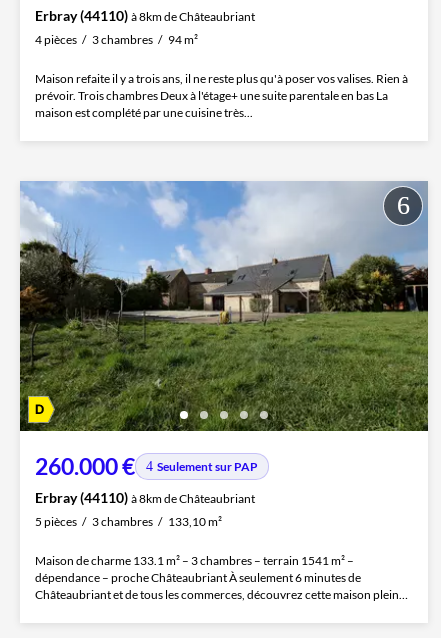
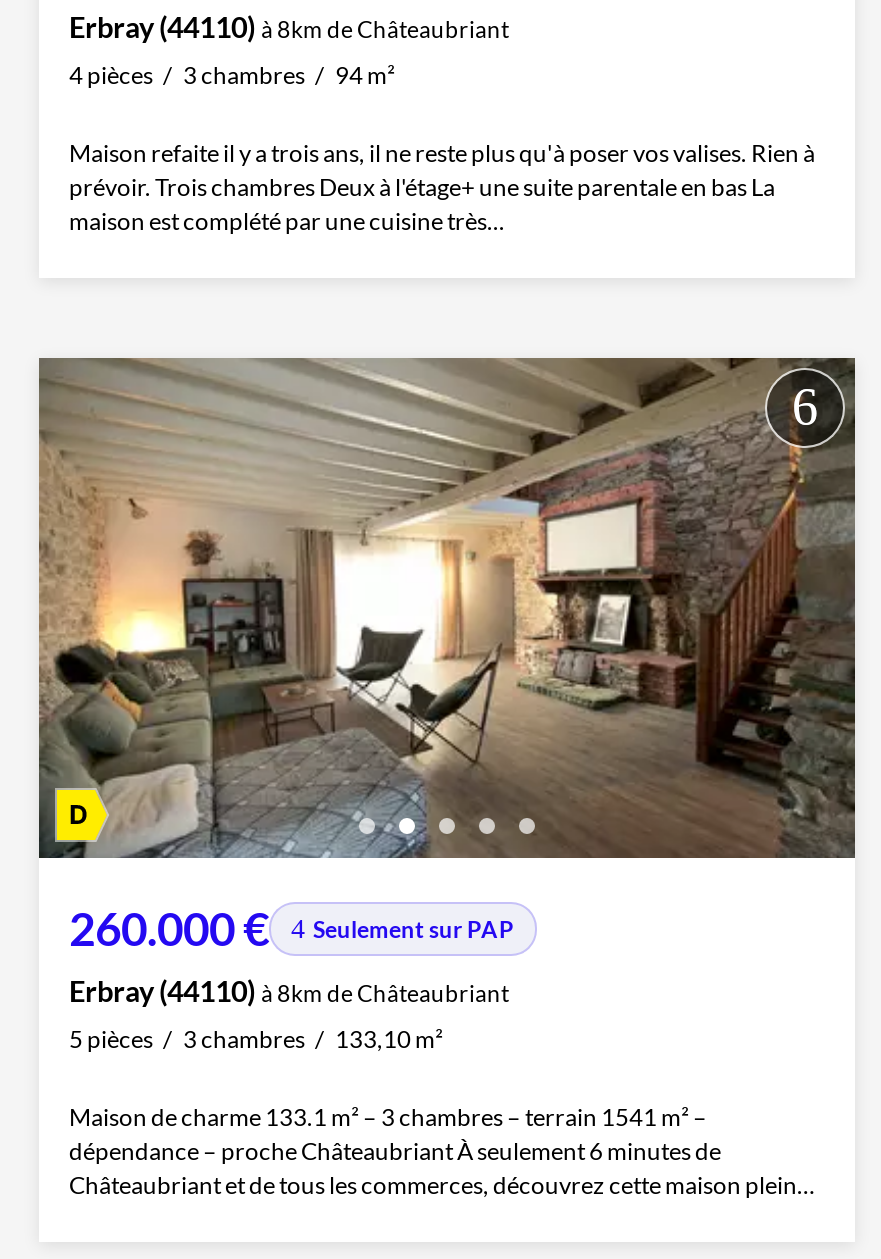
[19,180,428,432] [image] -> [37,356,857,860] [image]

